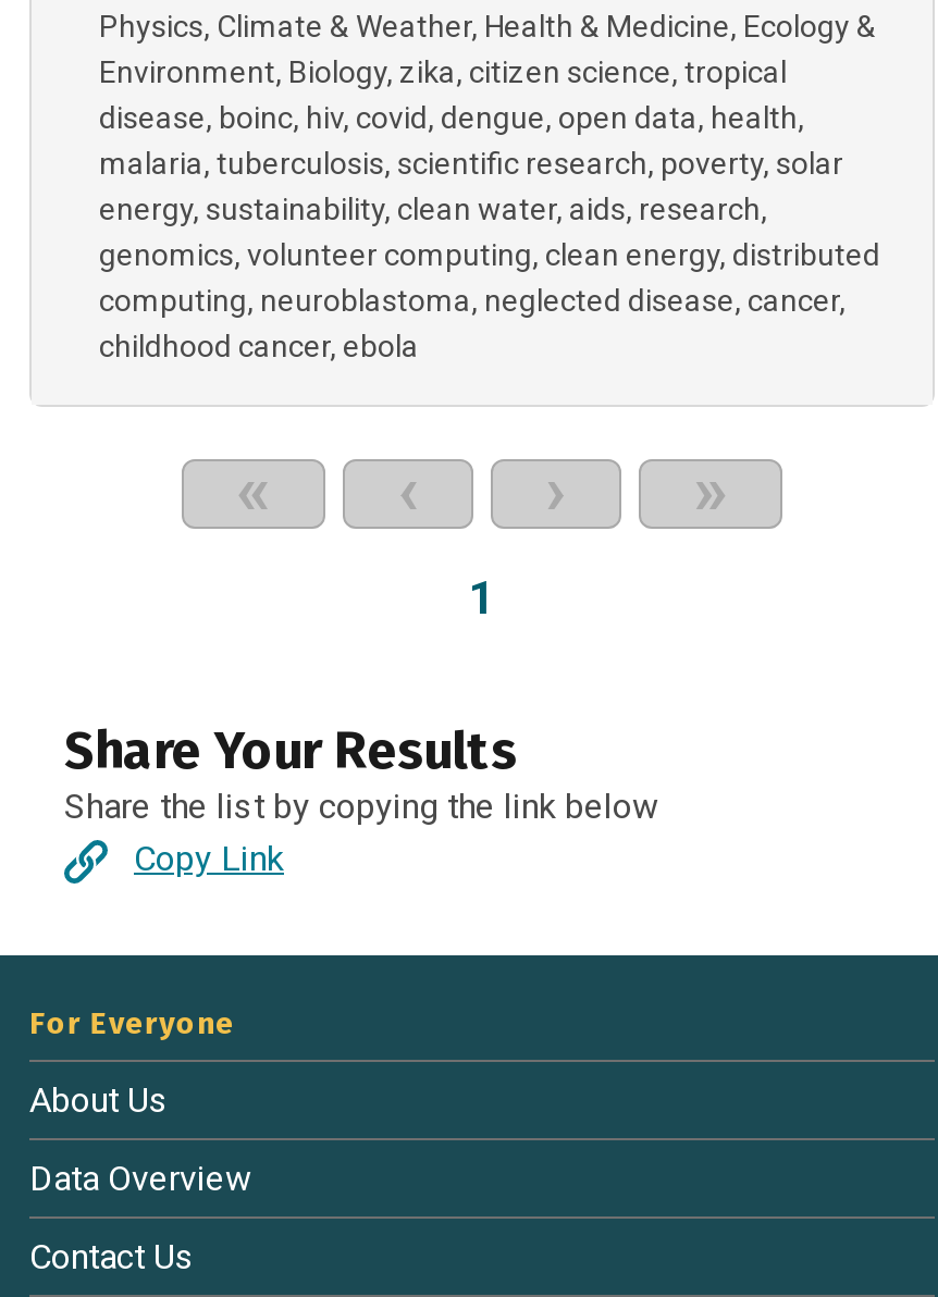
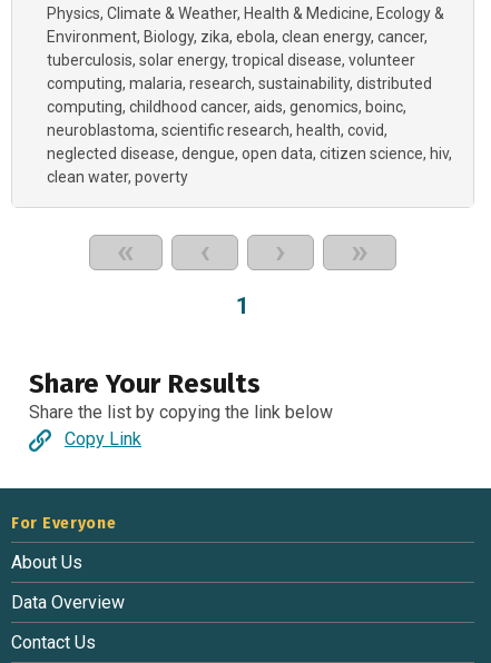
[99,54,880,363] Environment Biology zika citizen science tropical | disease boinc hiv covid dengue open data health | malaria tuberculosis scientific research poverty solar | energy sustainability clean water aids research | genomics volunteer computing clean energy distributed | computing neuroblastoma neglected disease cancer | childhood cancer ebola -> [47,28,449,186] Environment Biology zika ebola clean energy cancer | tuberculosis solar energy tropical disease volunteer | computing malaria research sustainability distributed | computing childhood cancer aids genomics boinc | neuroblastoma scientific research health covid | neglected disease dengue open data citizen science hiv | clean water poverty

